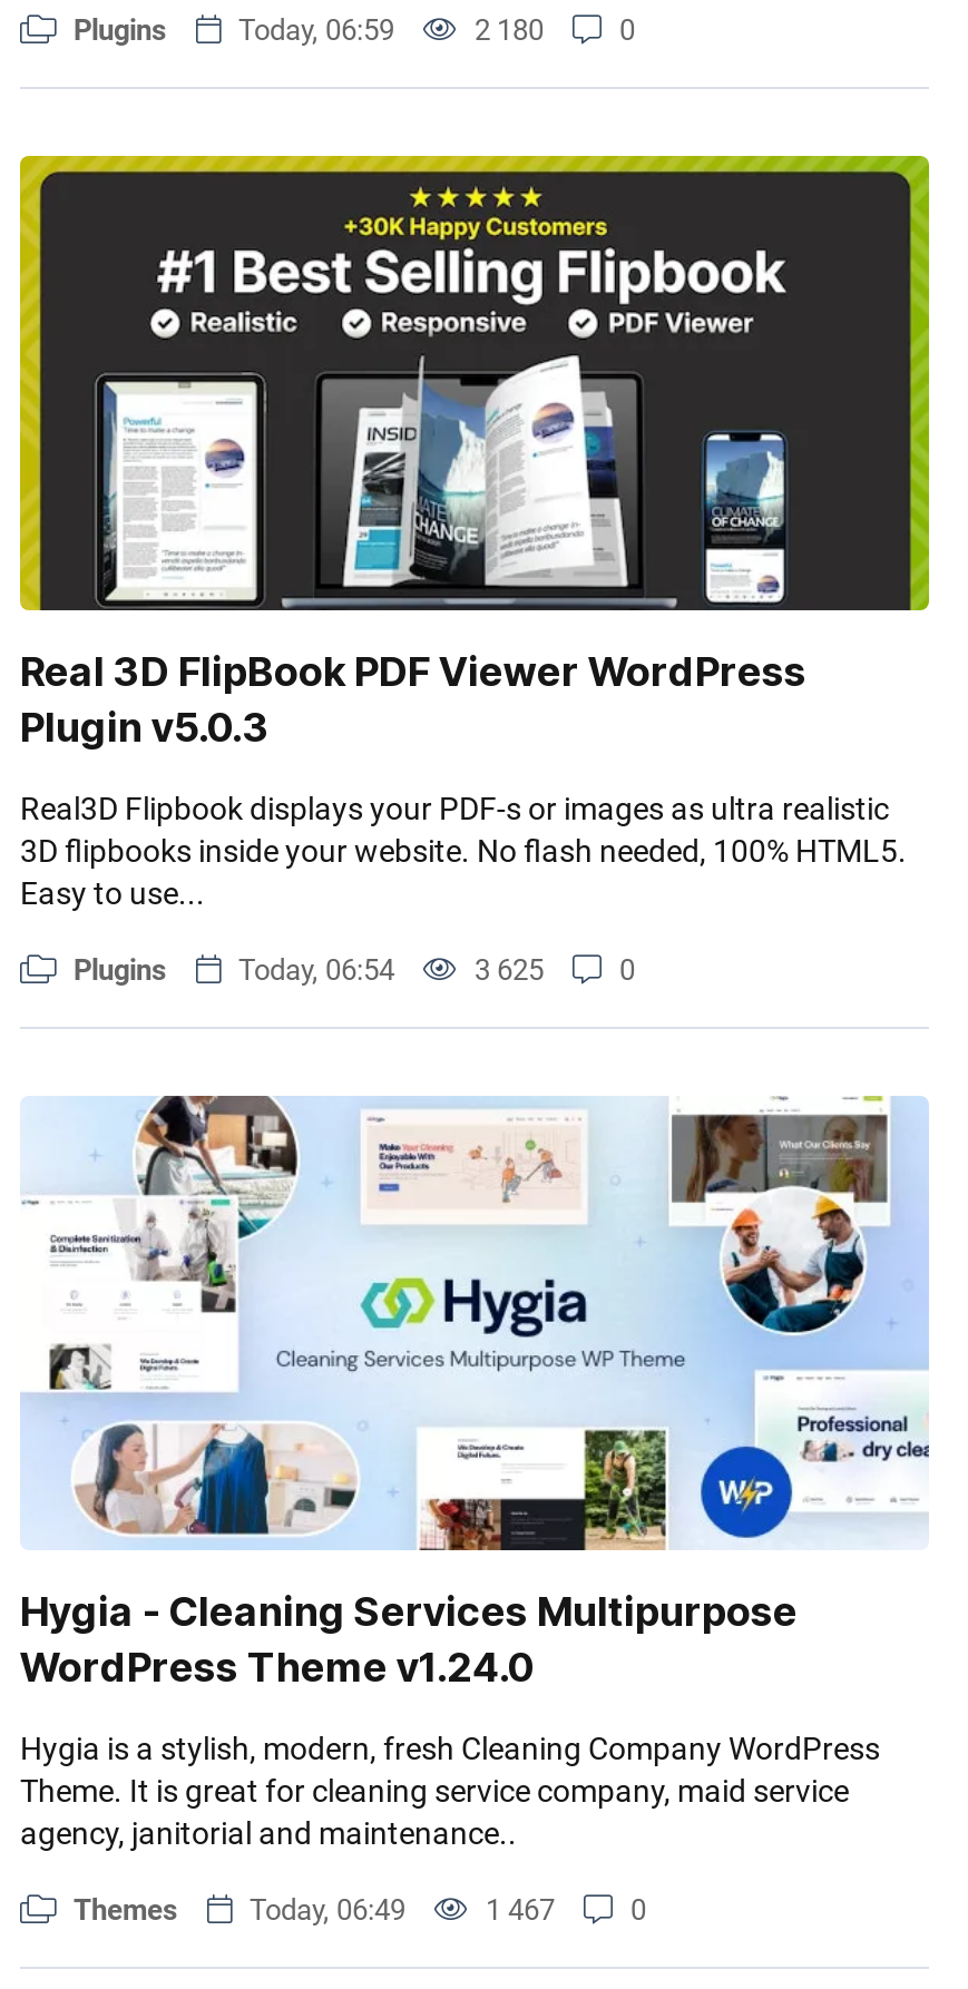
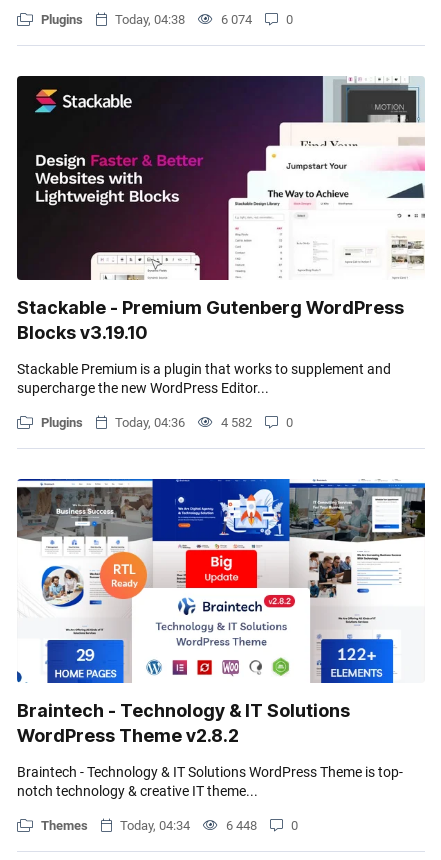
[238,13,394,47] Today, 06:59 -> [115,12,185,27] Today, 04:38
[475,13,544,47] 2 180 -> [221,12,252,27] 6 074
[18,154,931,751] [image] | Real 3D FlipBook PDF Viewer WordPress | Plugin v5.0.3 -> [16,75,426,343] [image] | Stackable - Premium Gutenberg WordPress | Blocks v3.19.10
[20,791,907,911] Real3D Flipbook displays your PDF-s or images as ultra realistic | 3D flipbooks inside your website. No flash needed, 100% HTML5. | Easy to use... -> [17,361,391,396] Stackable Premium is a plugin that works to supplement and | supercharge the new WordPress Editor...
[238,953,394,987] Today, 06:54 -> [115,415,185,430] Today, 04:36
[475,953,544,987] 3 625 -> [221,415,252,430] 4 582
[20,1094,931,1691] [image] | Hygia - Cleaning Services Multipurpose | WordPress Theme v1.24.0 -> [16,478,426,746] [image] | Braintech - Technology & IT Solutions | WordPress Theme v2.8.2
[20,1731,880,1851] Hygia is a stylish, modern, fresh Cleaning Company WordPress | Theme. It is great for cleaning service company, maid service | agency, janitorial and maintenance.. -> [17,764,403,799] Braintech - Technology & IT Solutions WordPress Theme is top- | notch technology & creative IT theme...
[250,1893,405,1927] Today, 06:49 -> [120,818,190,833] Today, 04:34
[486,1893,555,1927] 1 467 -> [226,818,257,833] 6 448

